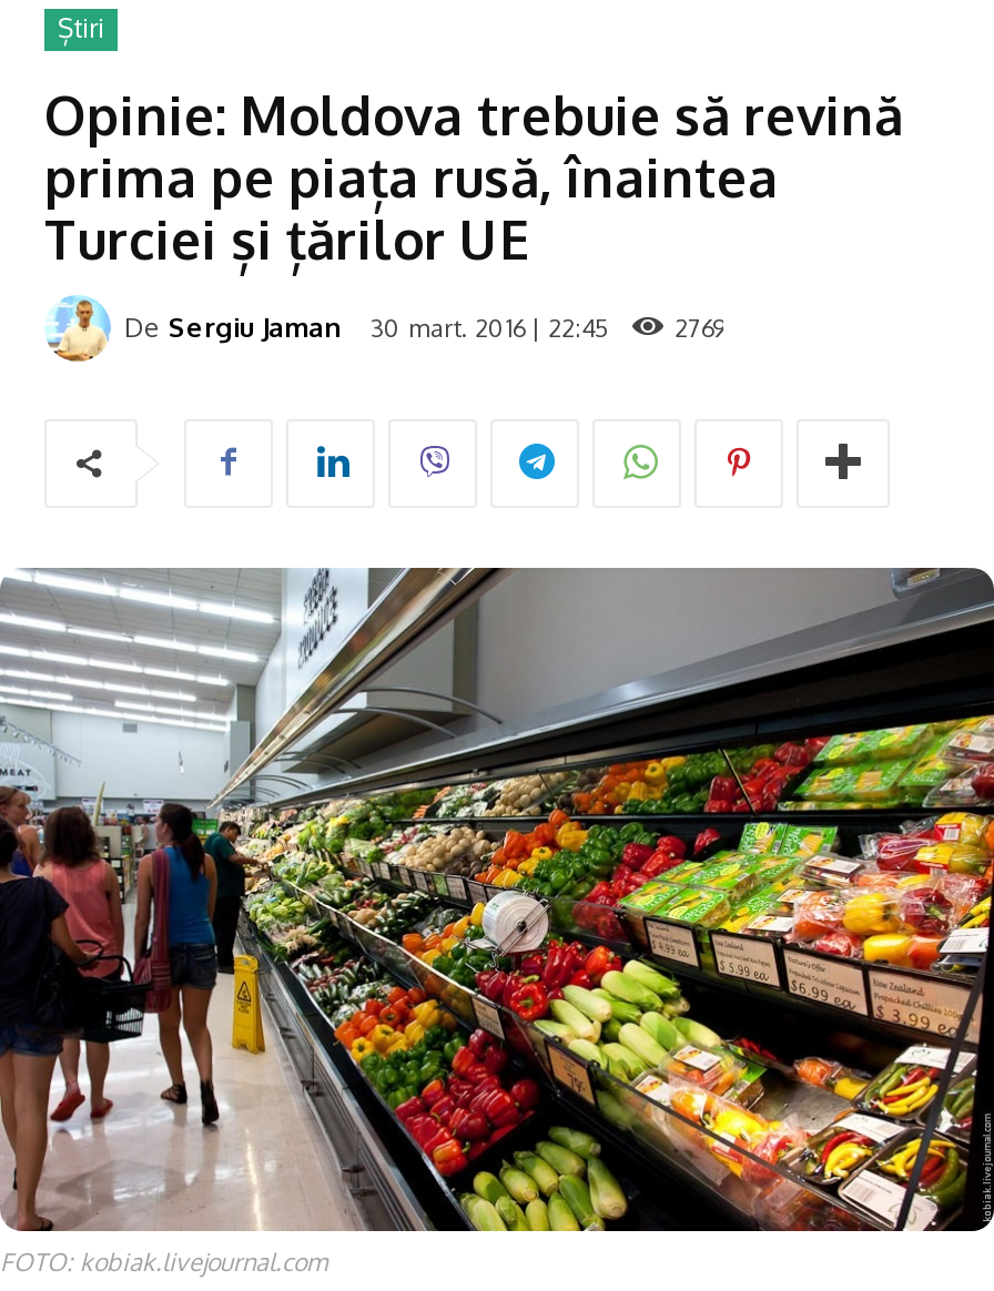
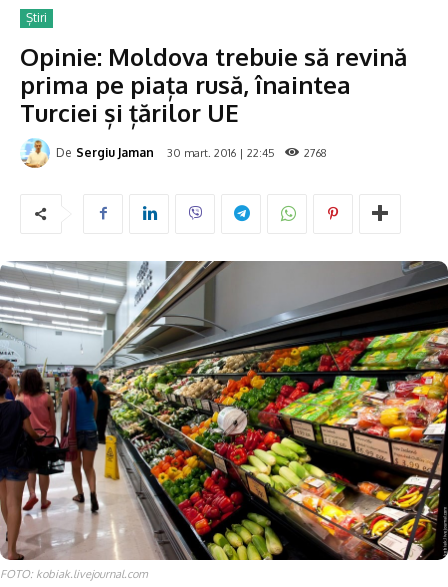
[674,313,723,344] 2769 -> [304,146,327,160] 2768

